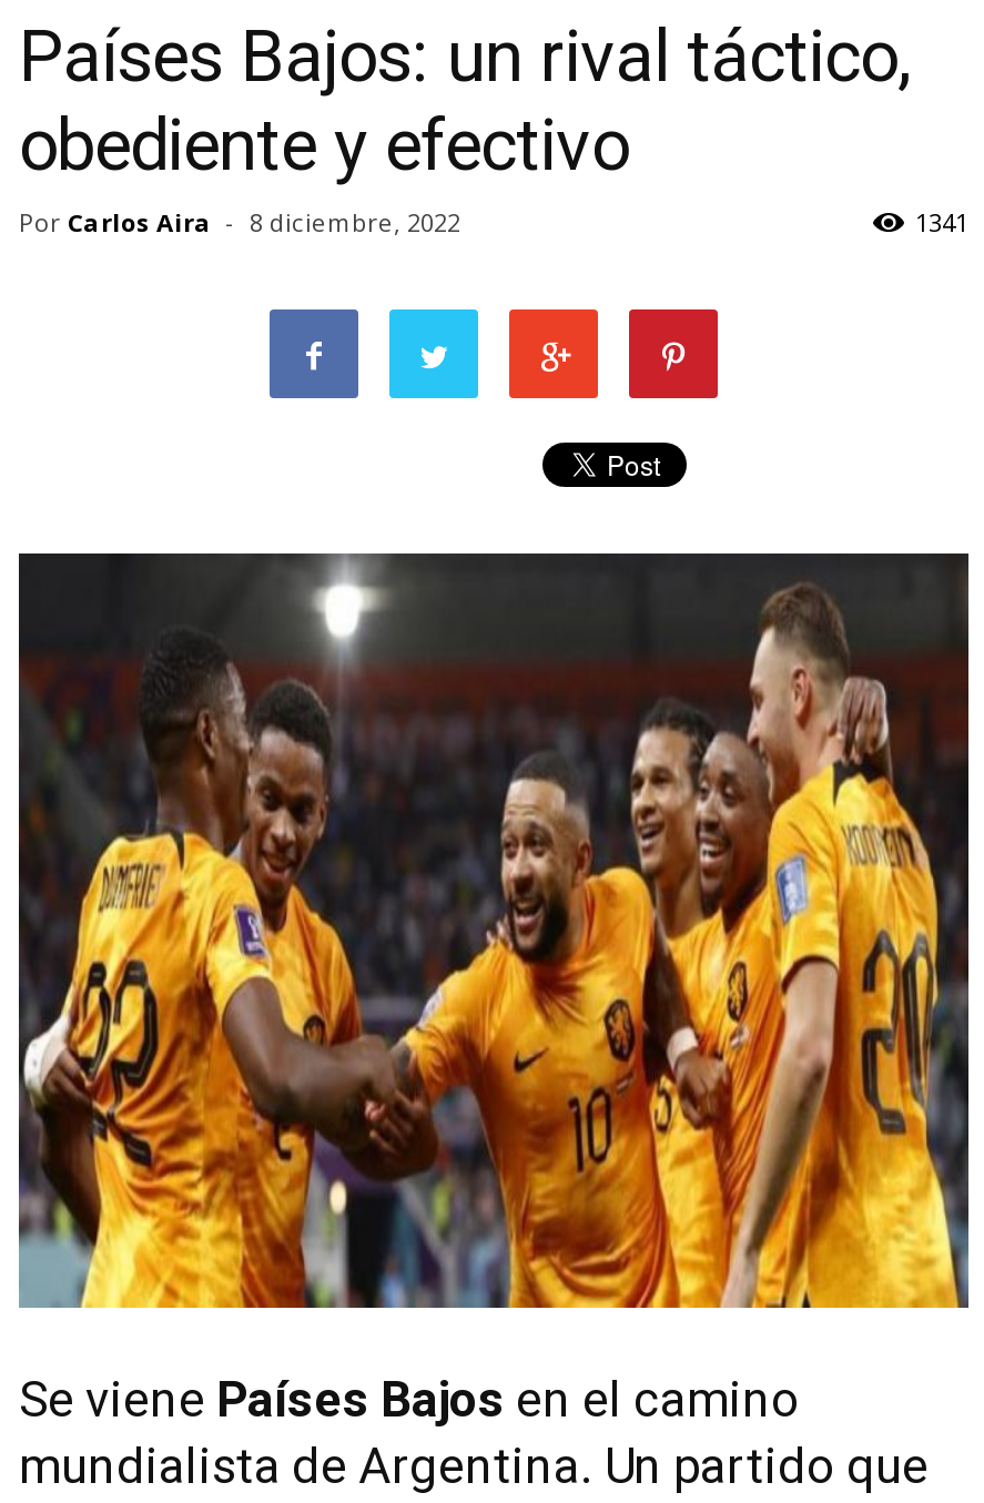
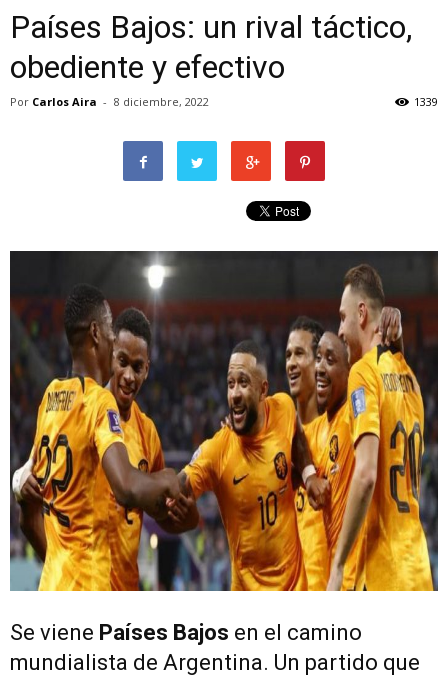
[915,205,968,238] 1341 -> [414,94,438,109] 1339

